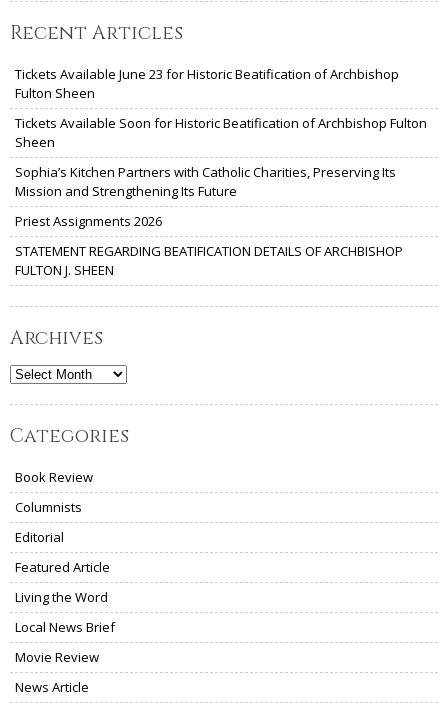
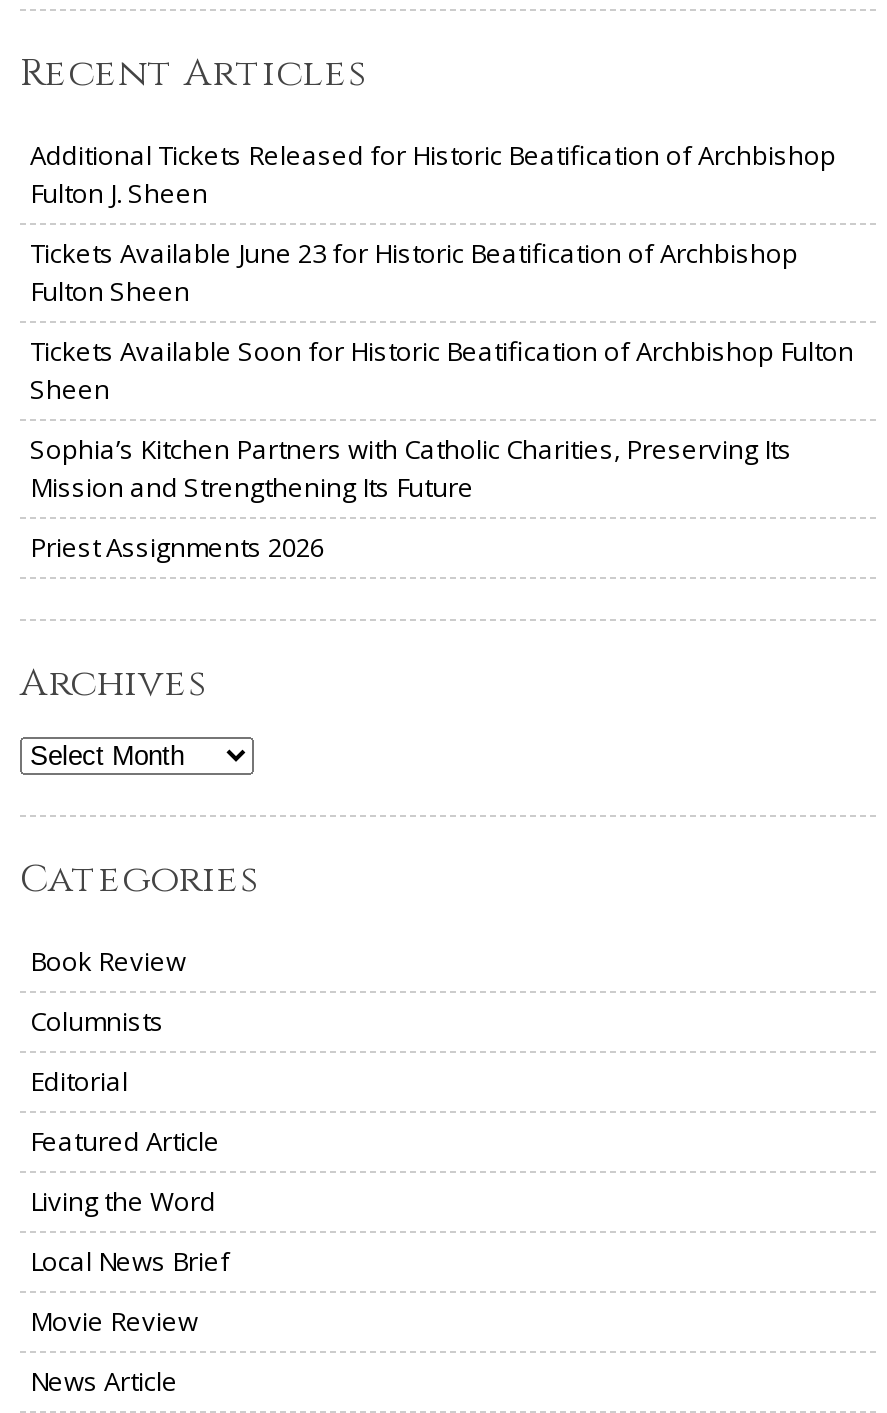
none -> [30,136,836,210] Additional Tickets Released for Historic Beatification of Archbishop | Fulton J. Sheen
moved [15,65,427,230] -> [30,234,854,564]: Tickets Available June 23 for Historic Beatification of Archbishop | Fulton Sheen | Tickets Available Soon for Historic Beatification of Archbishop Fulton | Sheen | Sophia’s Kitchen Partners with Catholic Charities, Preserving Its | Mission and Strengthening Its Future | Priest Assignments 2026
[15,242,403,279] STATEMENT REGARDING BEATIFICATION DETAILS OF ARCHBISHOP | FULTON J. SHEEN -> none

